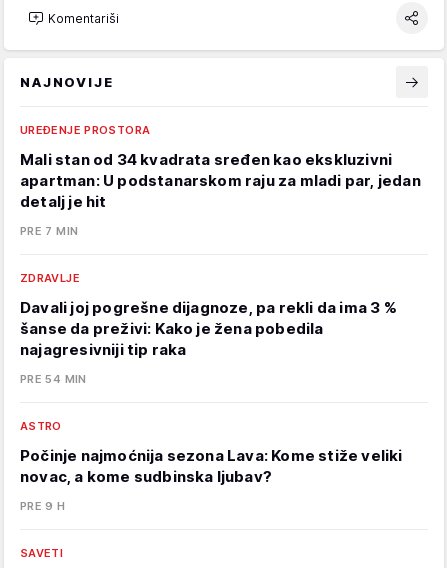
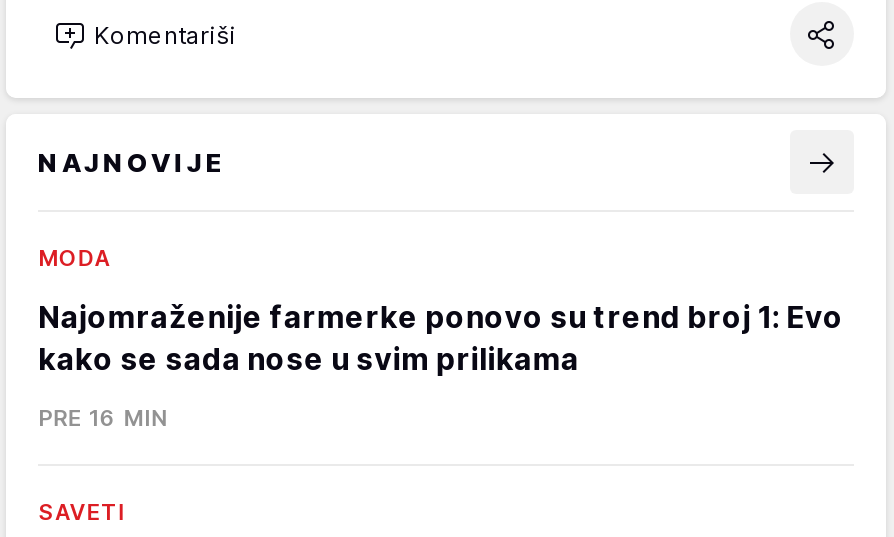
[20,123,421,513] UREĐENJE PROSTORA | Mali stan od 34 kvadrata sređen kao ekskluzivni | apartman: U podstanarskom raju za mladi par, jedan | detalj je hit | PRE 7 MIN | ZDRAVLJE | Davali joj pogrešne dijagnoze, pa rekli da ima 3 % | šanse da preživi: Kako je žena pobedila | najagresivniji tip raka | PRE 54 MIN | ASTRO | Počinje najmoćnija sezona Lava: Kome stiže veliki | novac, a kome sudbinska ljubav? | PRE 9 H -> [38,244,844,432] MODA | Najomraženije farmerke ponovo su trend broj 1: Evo | kako se sada nose u svim prilikama | PRE 16 MIN

